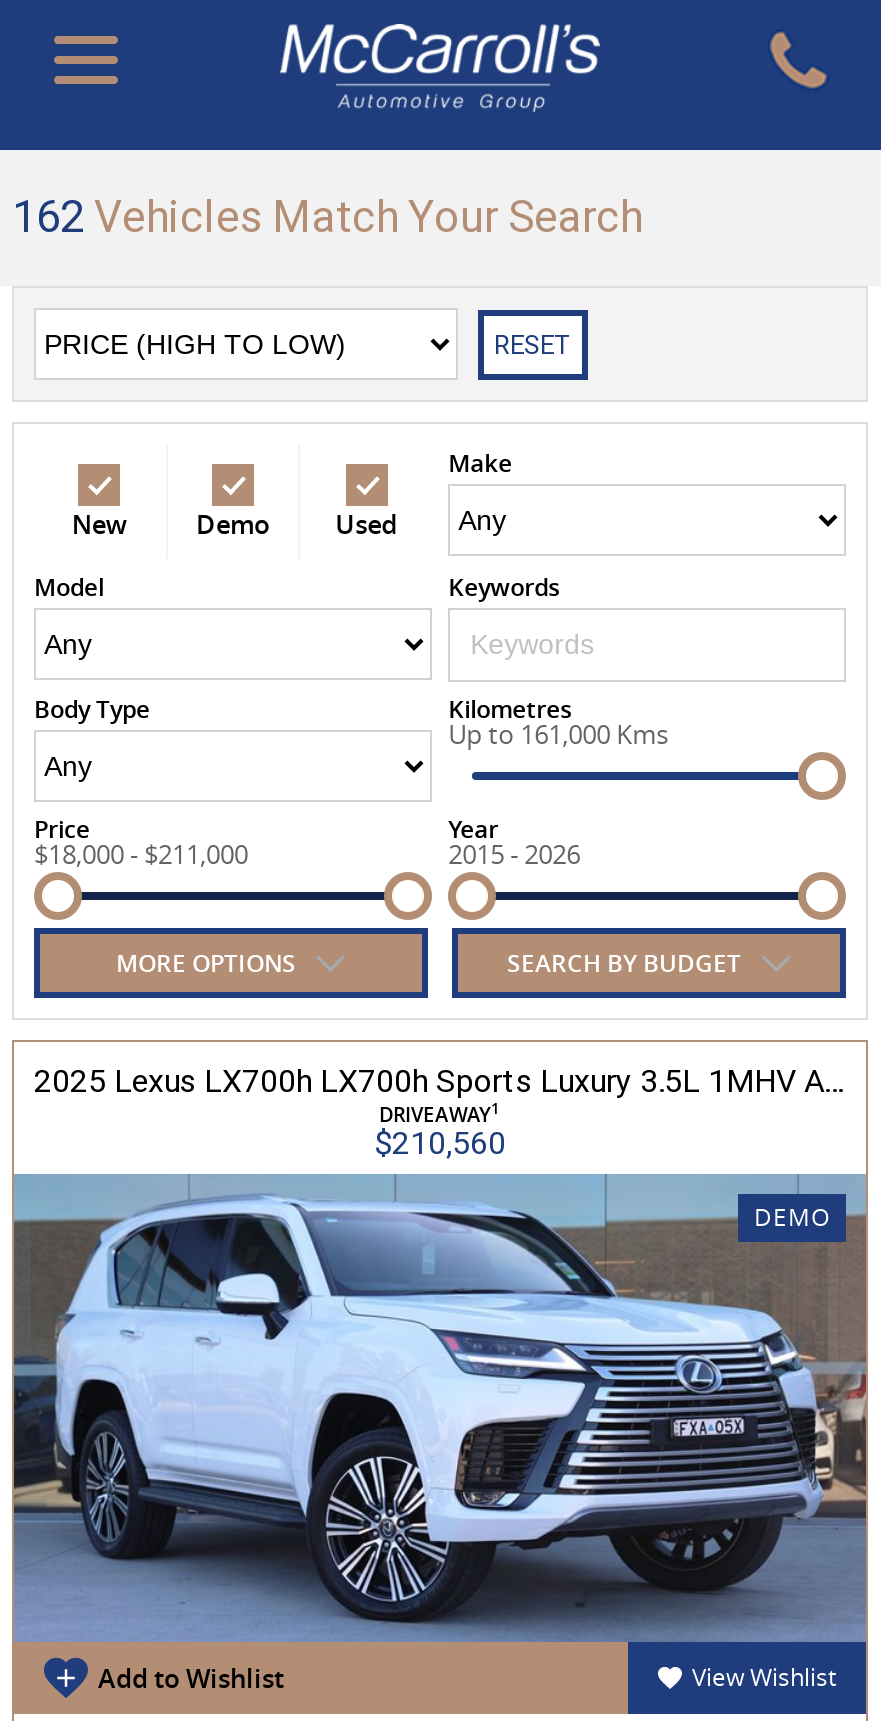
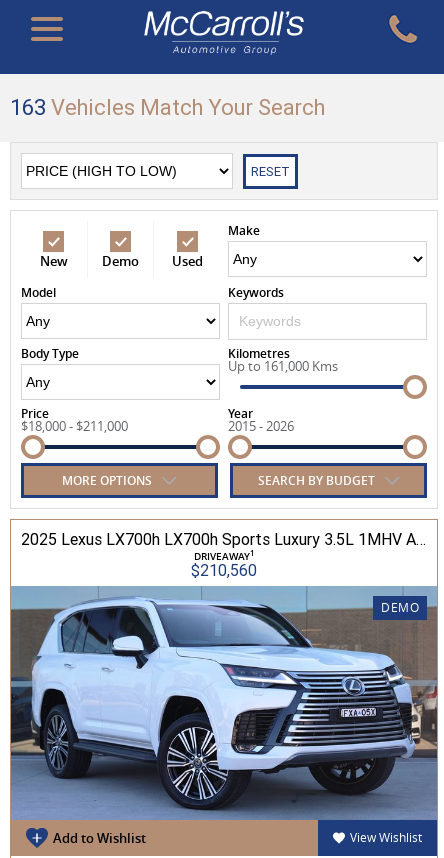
[12,190,642,244] 162 Vehicles Match Your Search -> [10,94,325,121] 163 Vehicles Match Your Search

